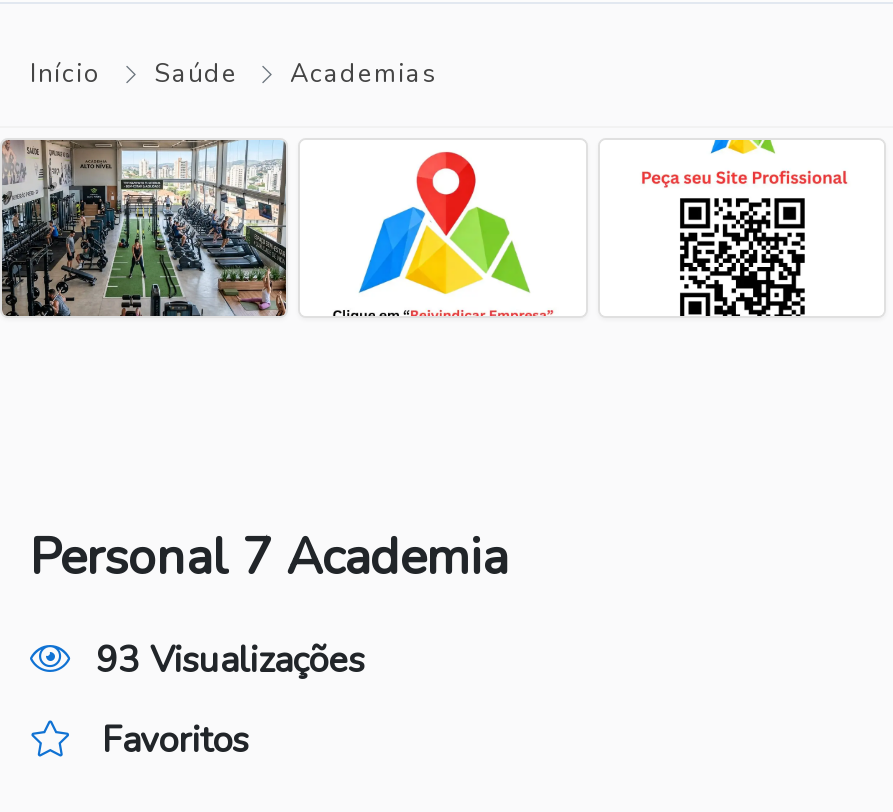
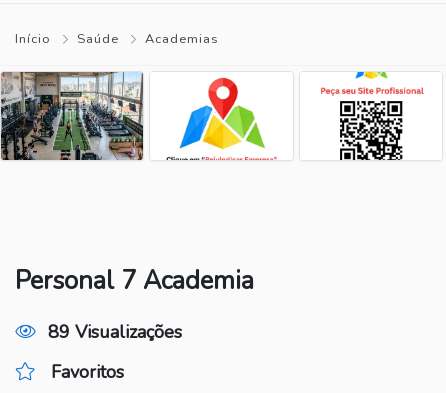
[96,636,364,684] 93 Visualizações -> [48,320,182,344] 89 Visualizações

